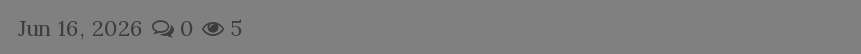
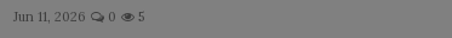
[18,13,240,41] Jun 16, 2026 0 5 -> [13,8,144,25] Jun 11, 2026 0 5

